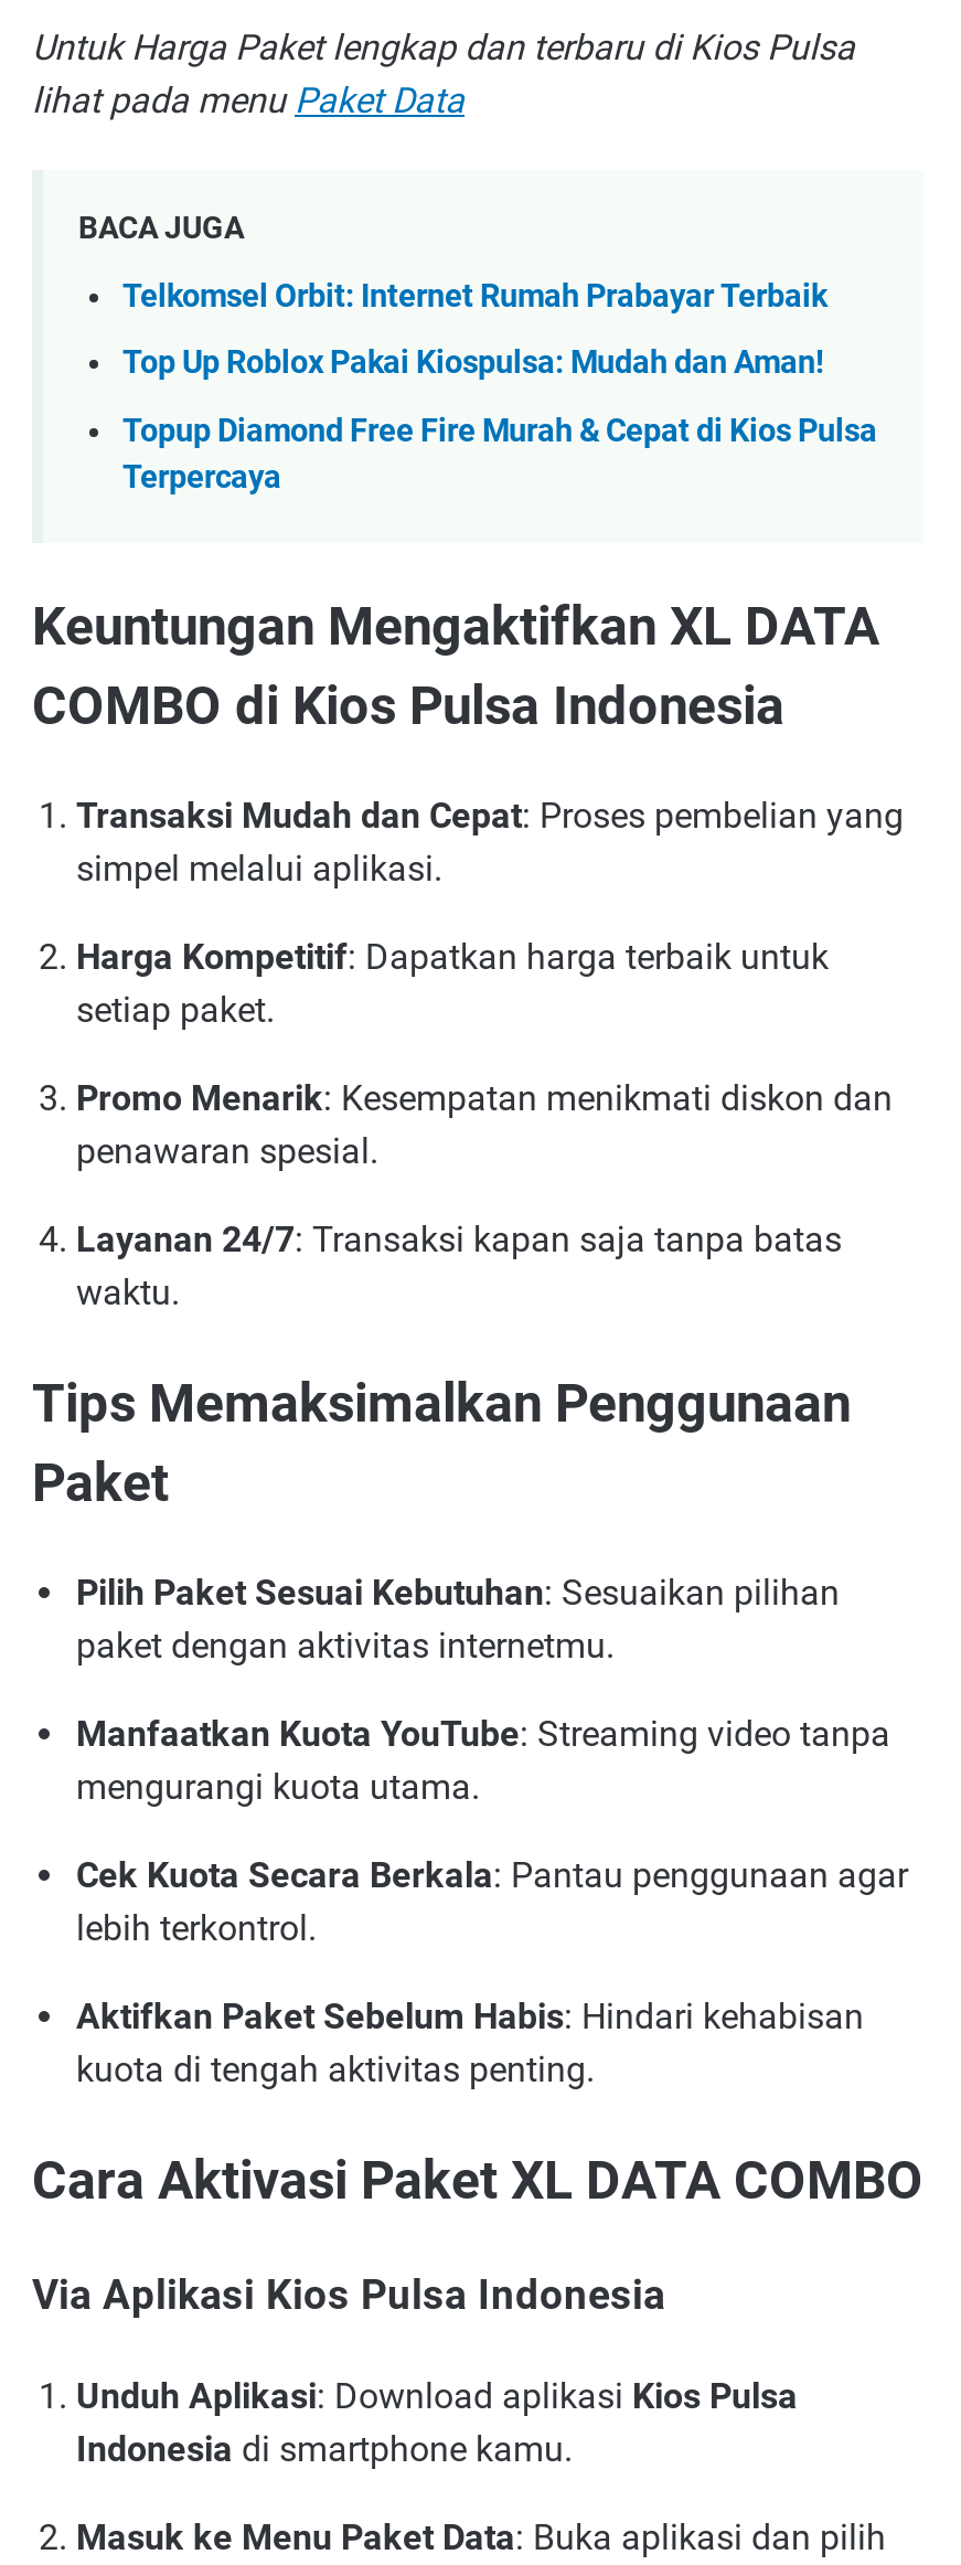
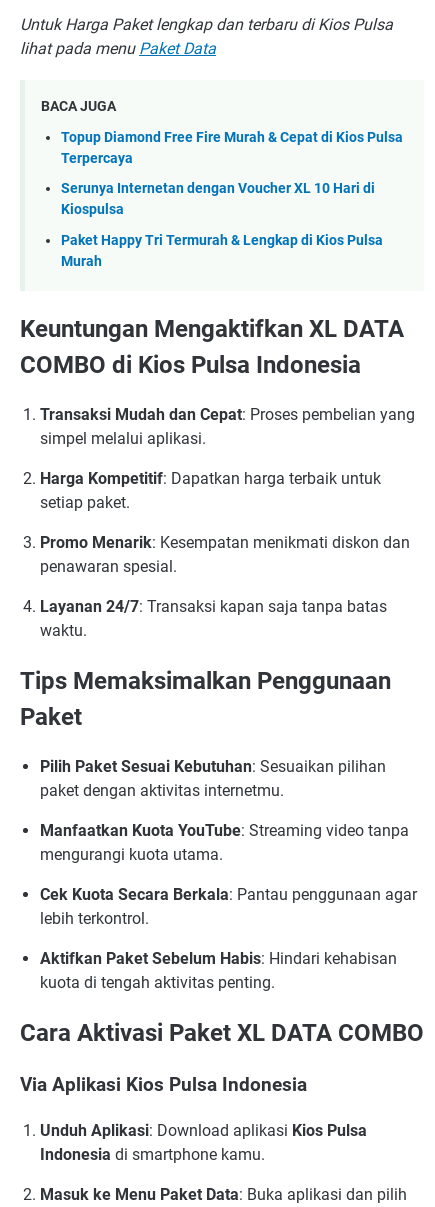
[122,277,826,383] Telkomsel Orbit: Internet Rumah Prabayar Terbaik | Top Up Roblox Pakai Kiospulsa: Mudah dan Aman! -> none
moved [122,413,877,496] -> [61,129,403,167]: Topup Diamond Free Fire Murah & Cepat di Kios Pulsa | Terpercaya
none -> [61,180,383,270] Serunya Internetan dengan Voucher XL 10 Hari di | Kiospulsa | Paket Happy Tri Termurah & Lengkap di Kios Pulsa | Murah

